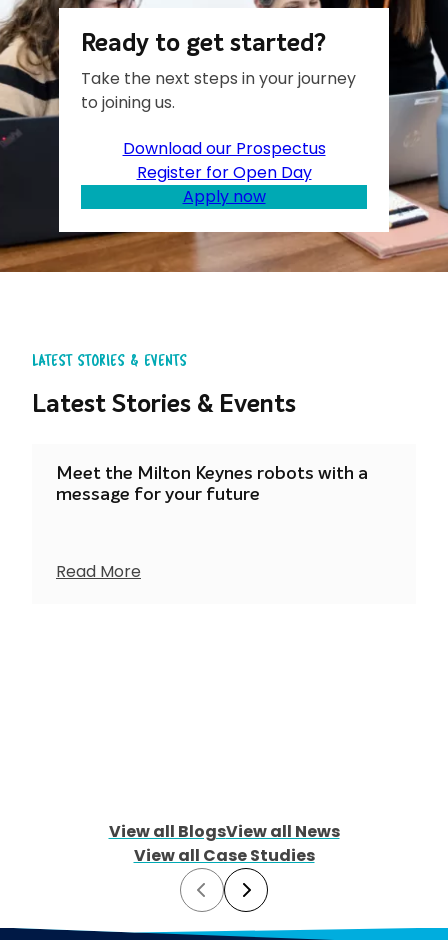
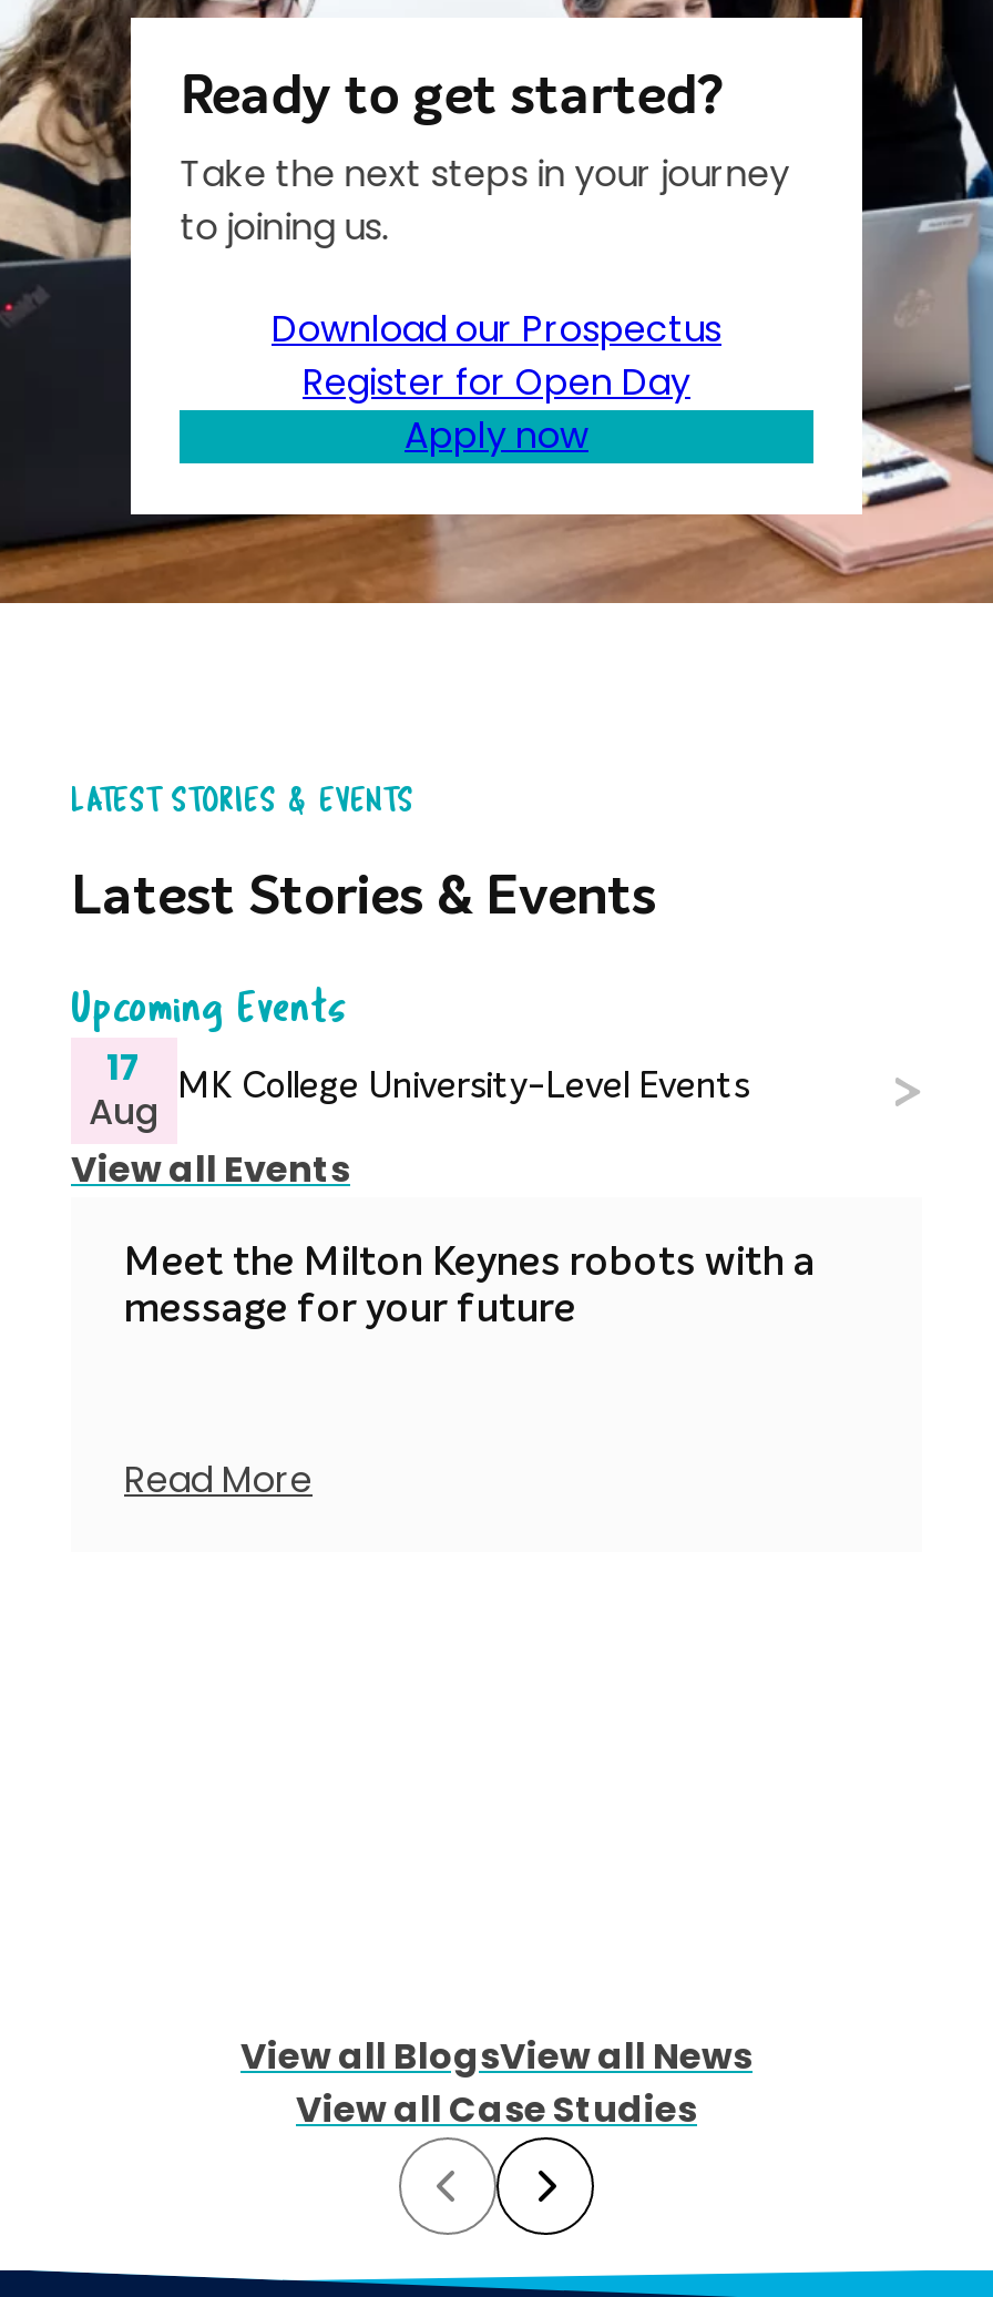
none -> [71,986,749,1194] Upcoming Events | 17 | Aug MK College University-Level Events | View all Events

